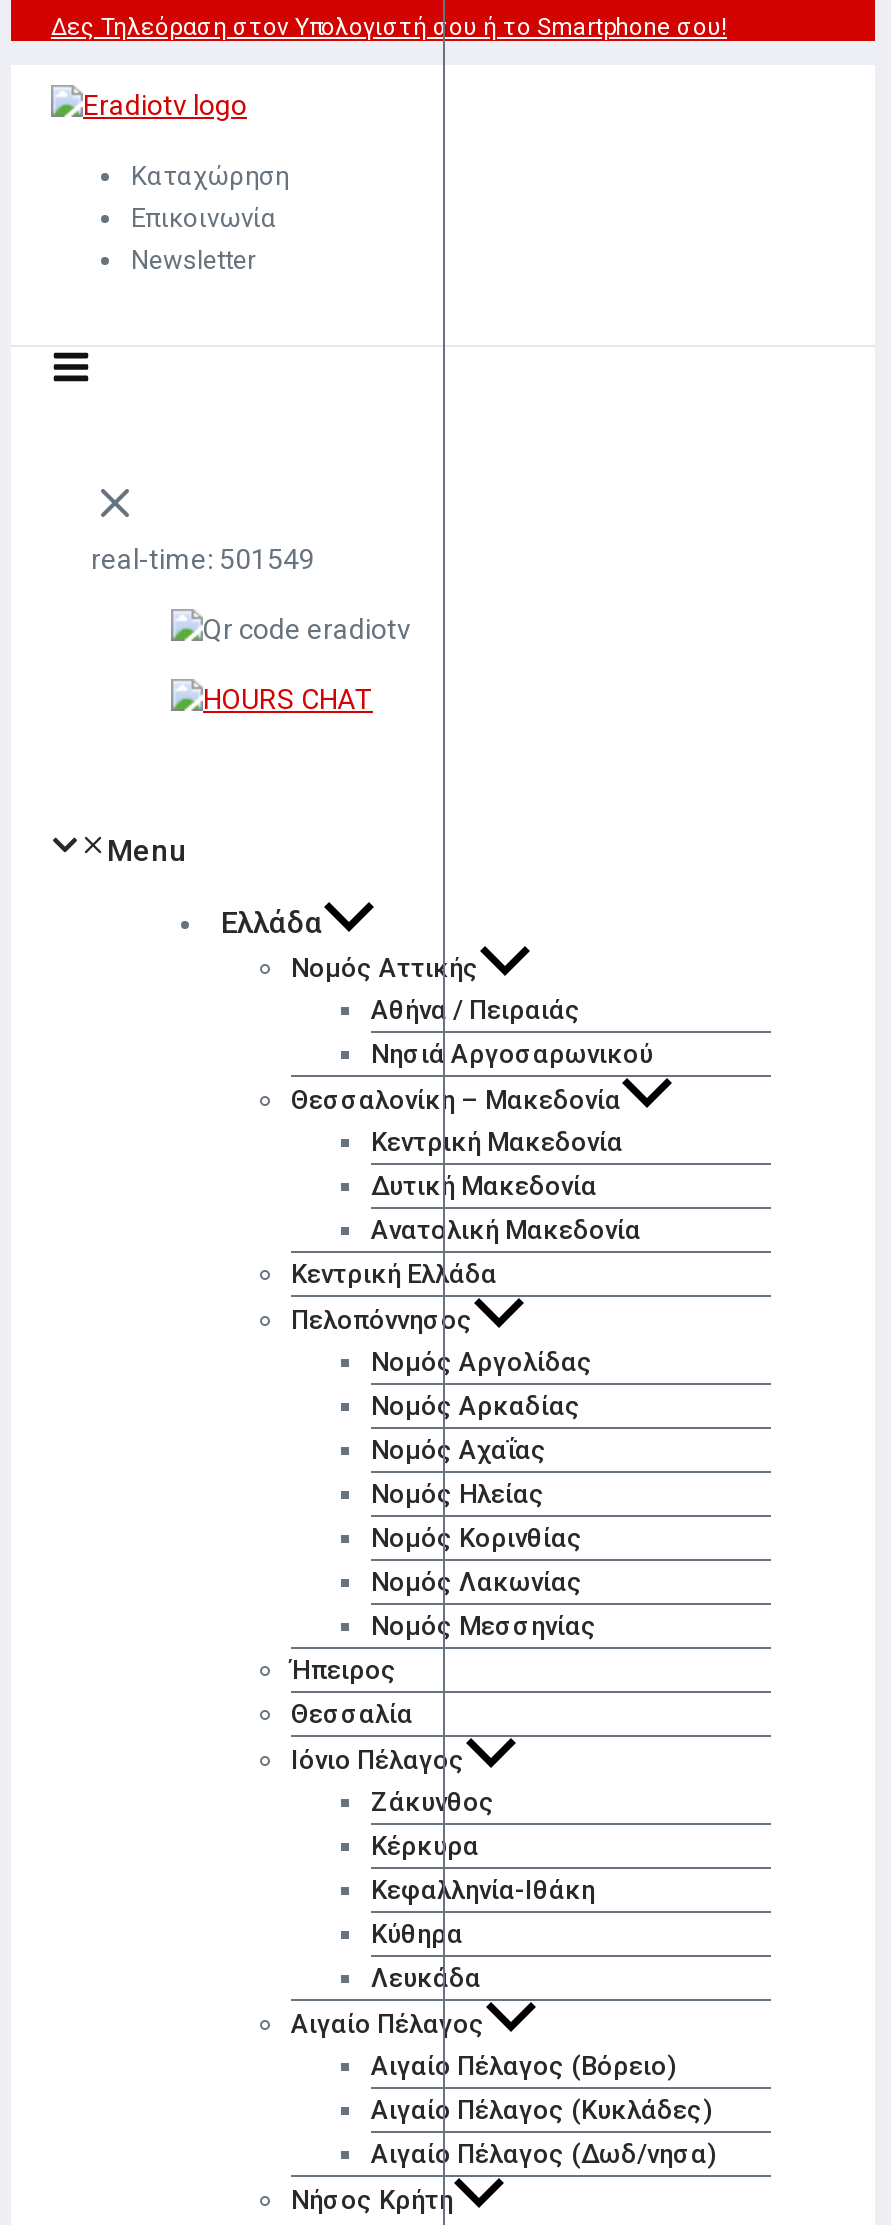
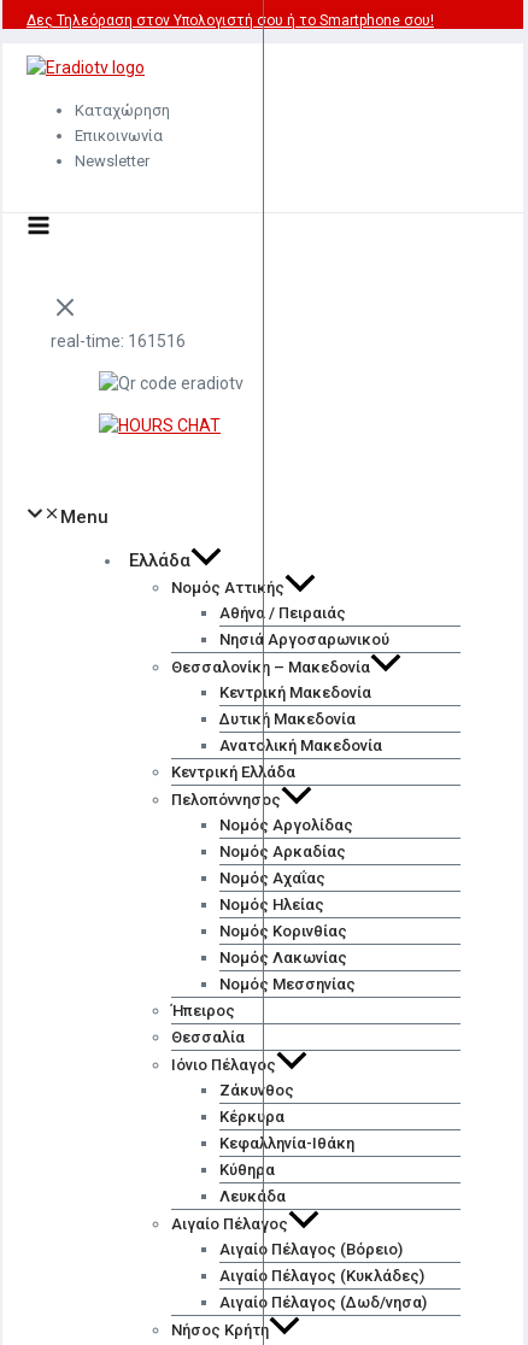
[91,543,315,575] real-time: 501549 -> [51,331,186,351] real-time: 161516

